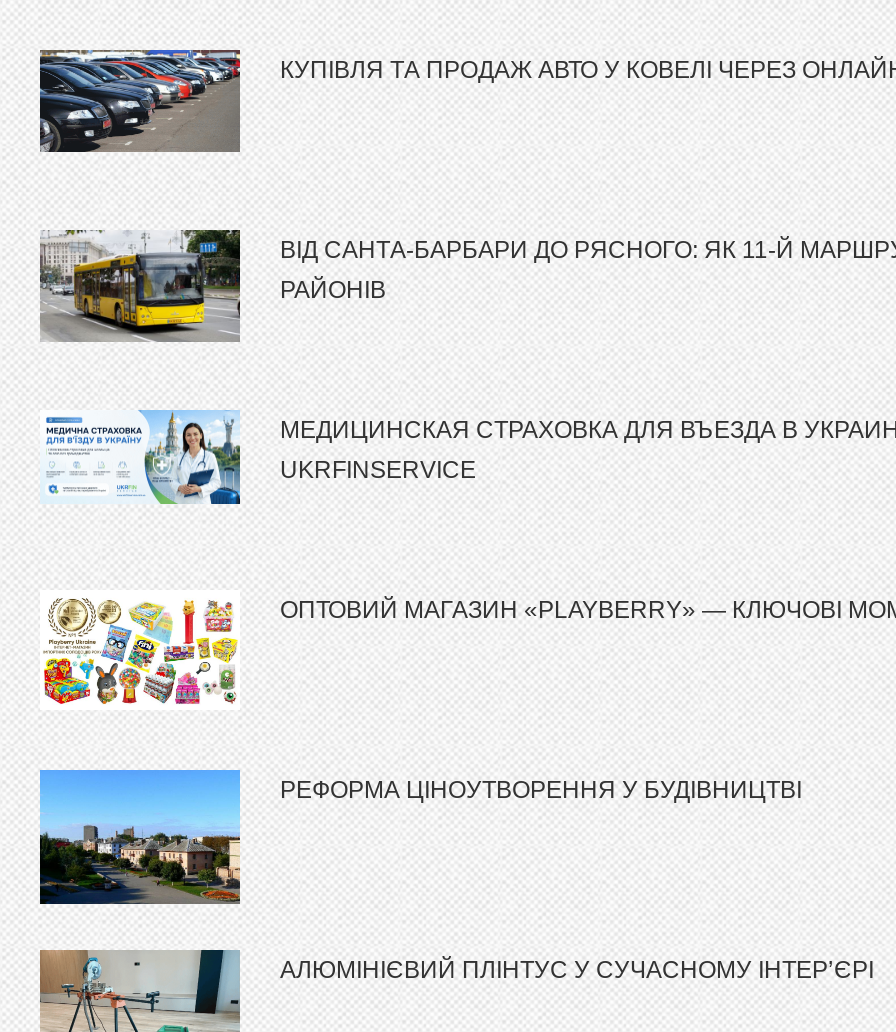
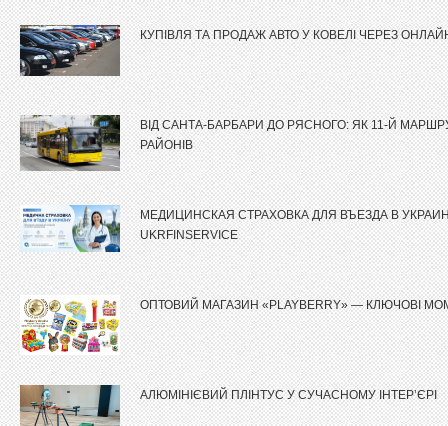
[38,768,802,906] [image] | РЕФОРМА ЦІНОУТВОРЕННЯ У БУДІВНИЦТВІ -> none

